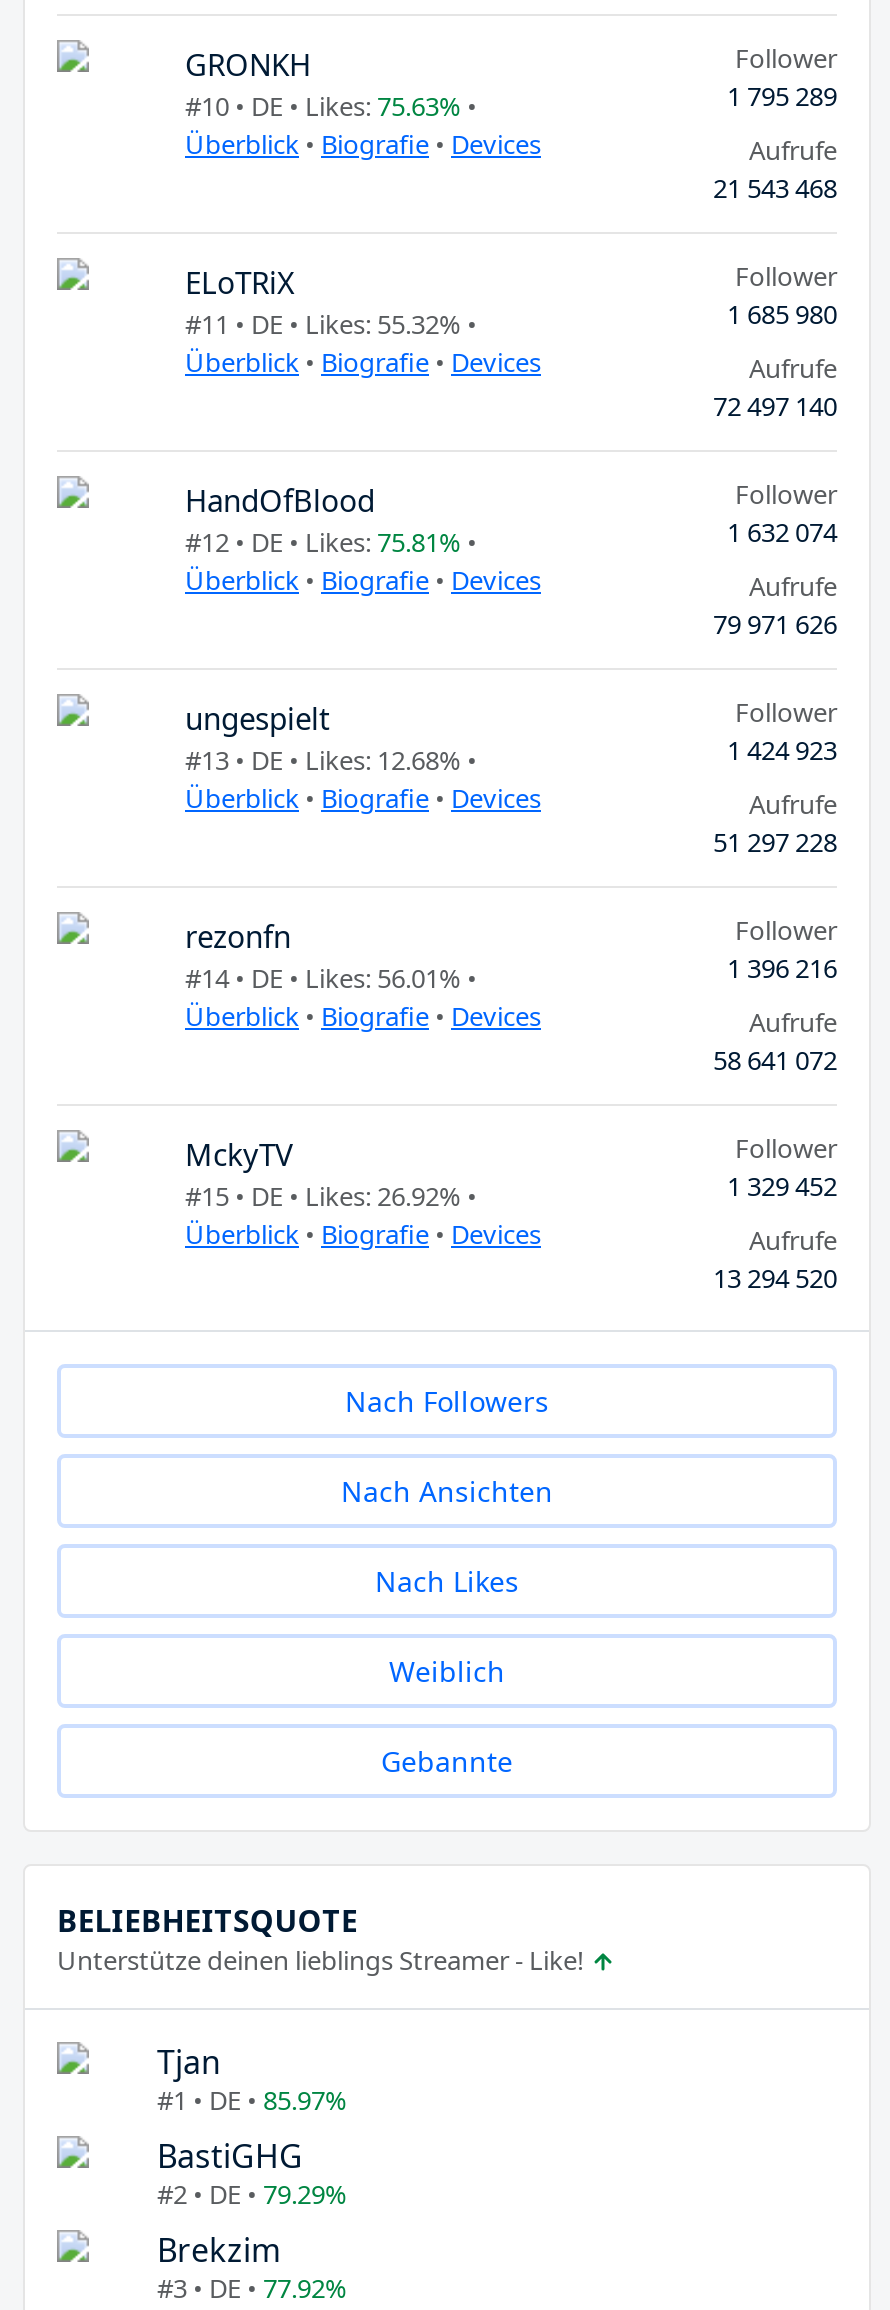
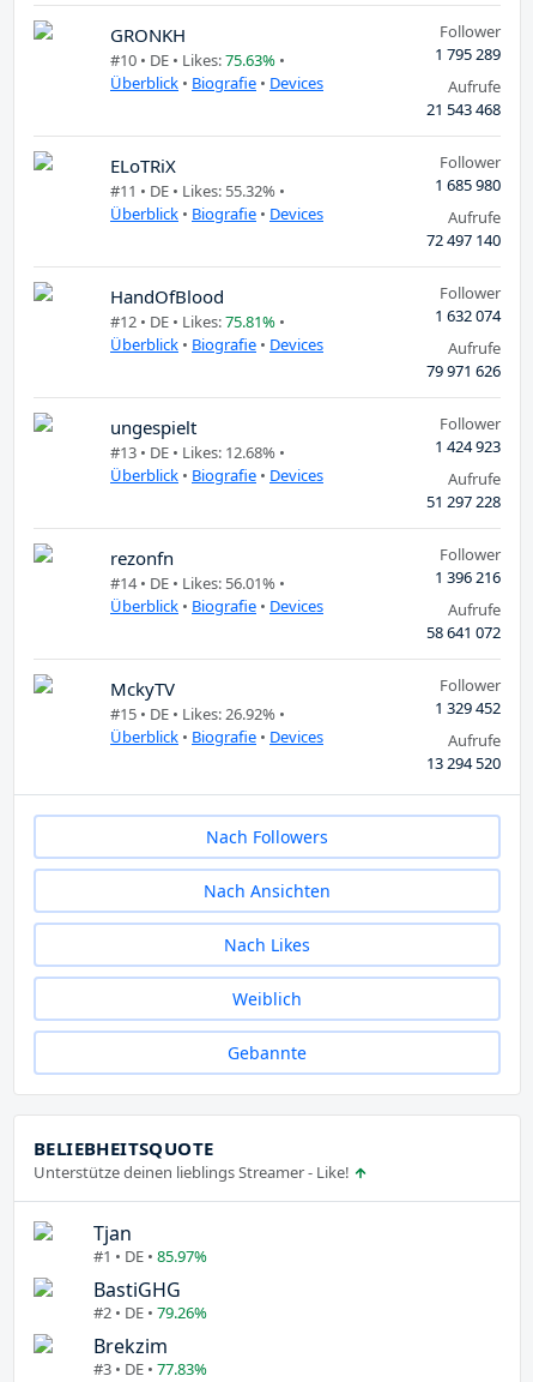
[157,2176,347,2212] #2 • DE • 79.29% -> [93,1302,207,1323] #2 • DE • 79.26%
[157,2270,347,2306] #3 • DE • 77.92% -> [93,1358,207,1380] #3 • DE • 77.83%

